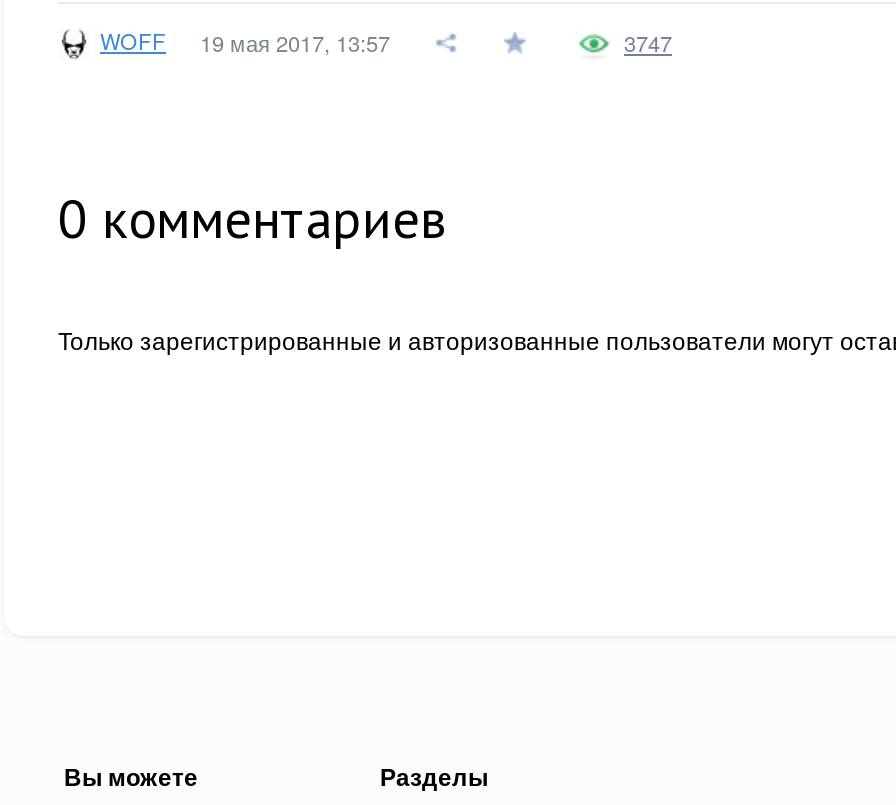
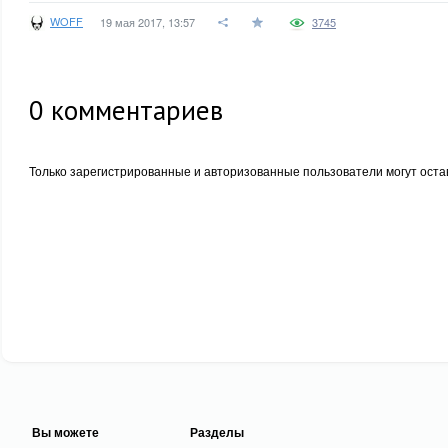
[624,26,672,58] 3747 -> [312,14,336,30] 3745

